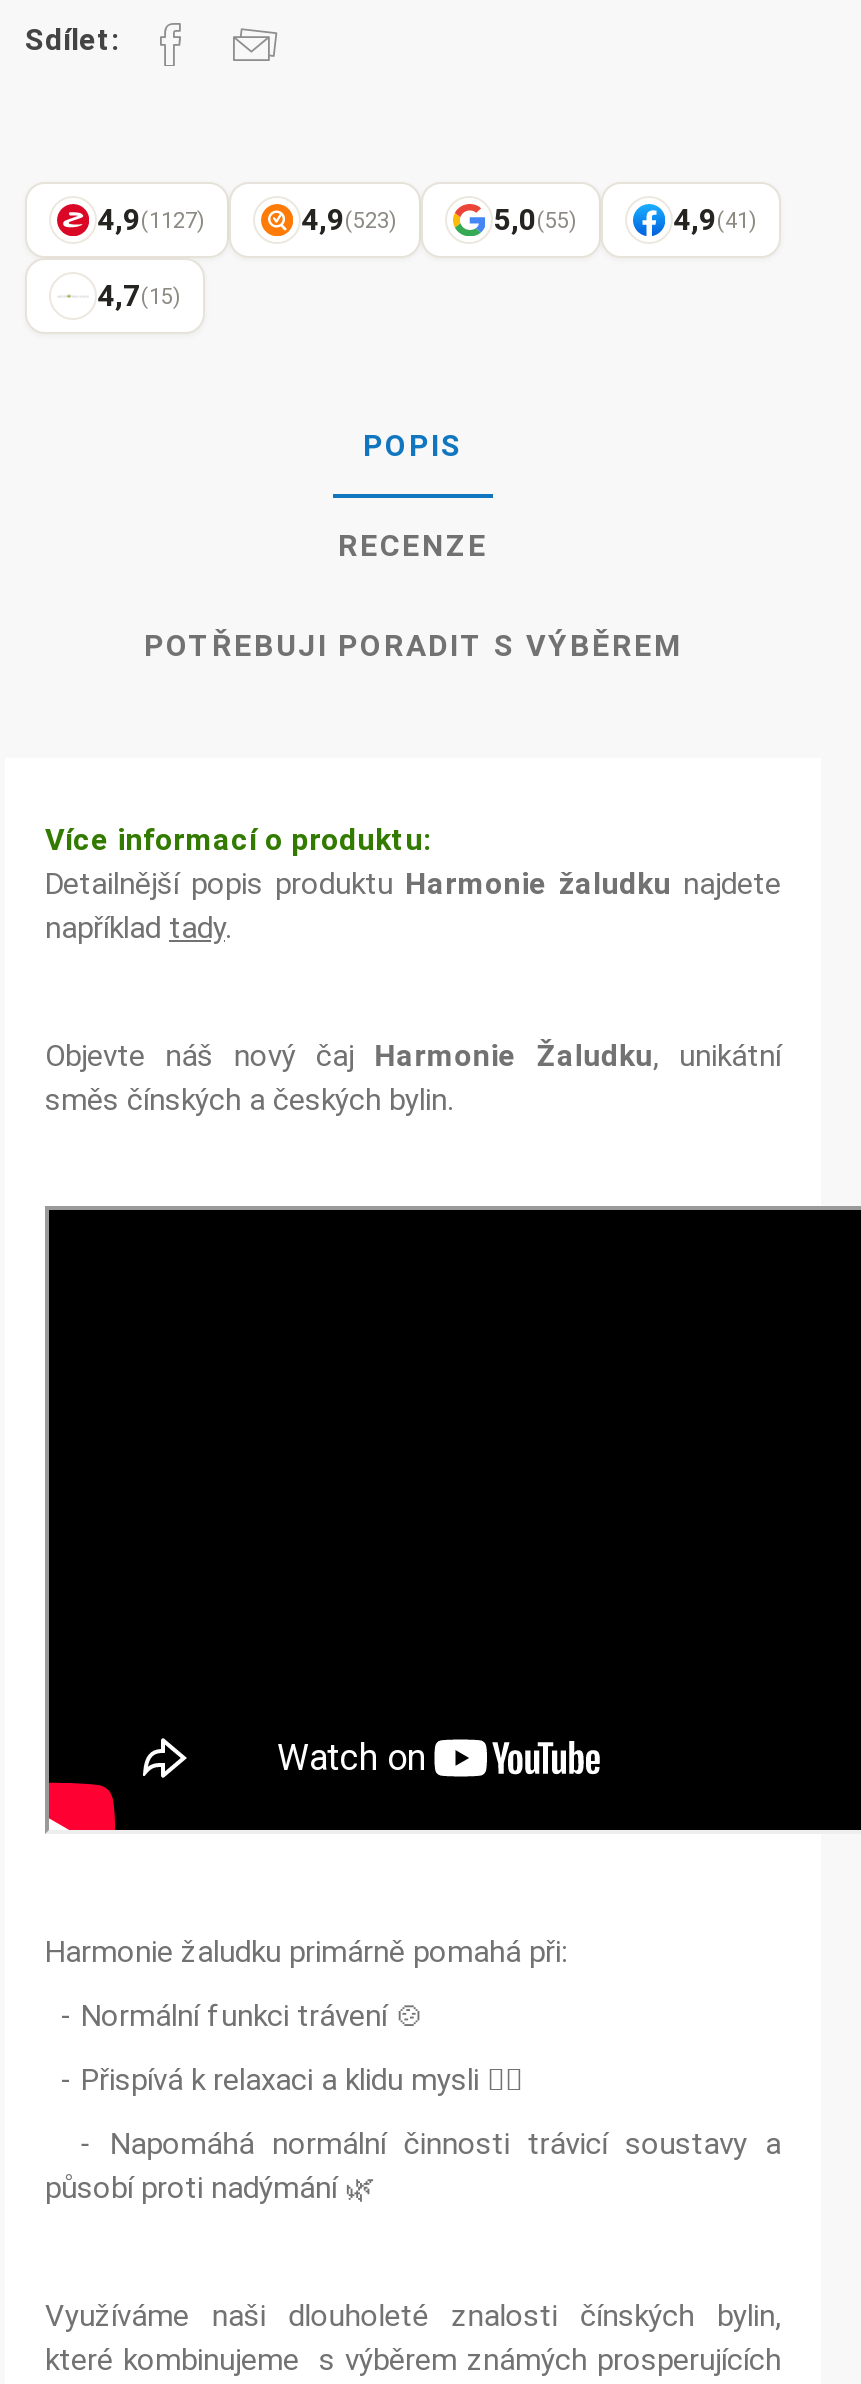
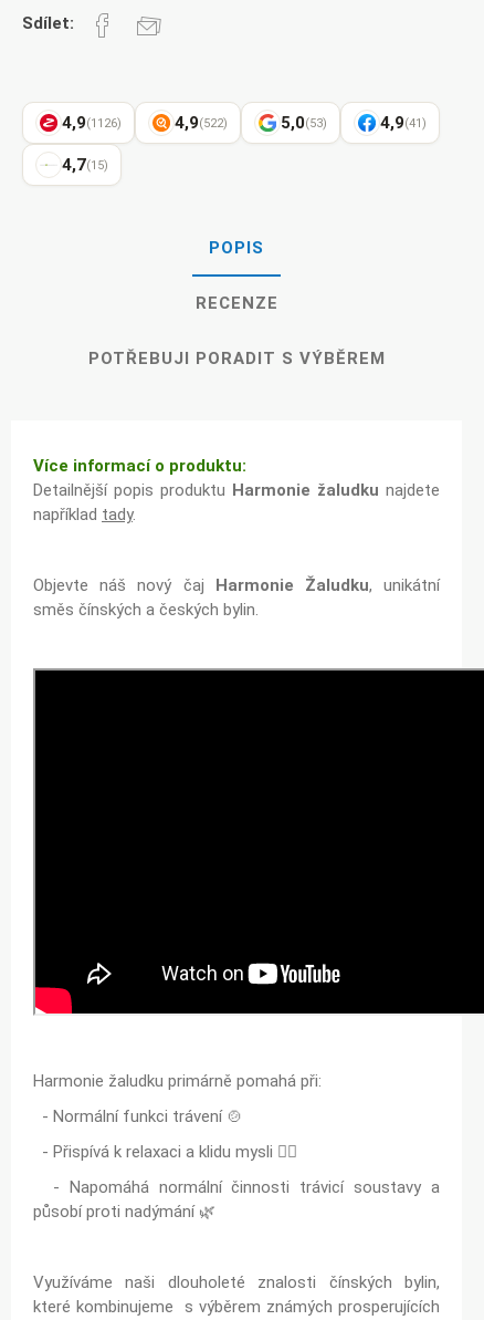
[97,201,205,237] 4,9(1127) -> [62,112,122,132] 4,9(1126)
[301,201,397,237] 4,9(523) -> [175,112,228,132] 4,9(522)
[493,201,577,237] 5,0(55) -> [281,112,327,132] 5,0(53)

